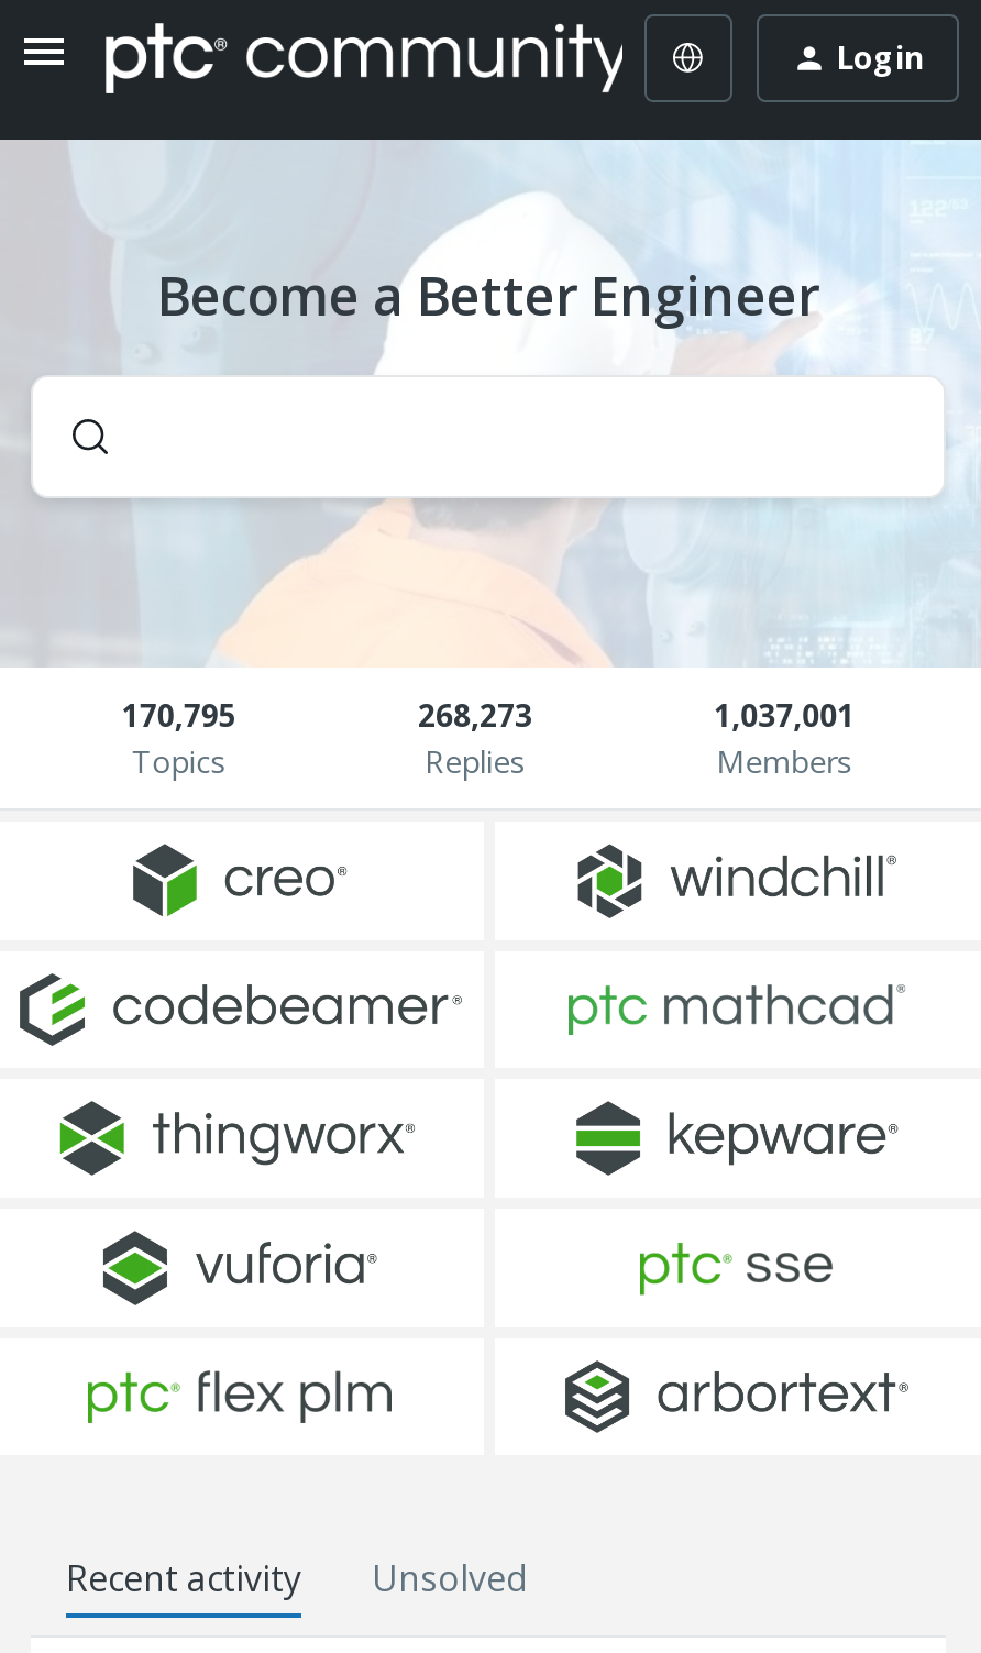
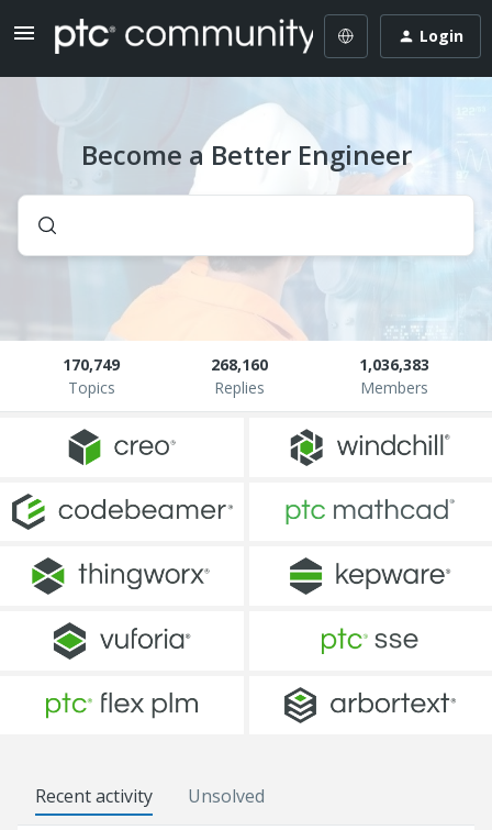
[122,694,236,736] 170,795 -> [63,354,120,375] 170,749
[418,694,532,736] 268,273 -> [211,354,268,375] 268,160
[714,694,855,736] 1,037,001 -> [359,354,429,375] 1,036,383

